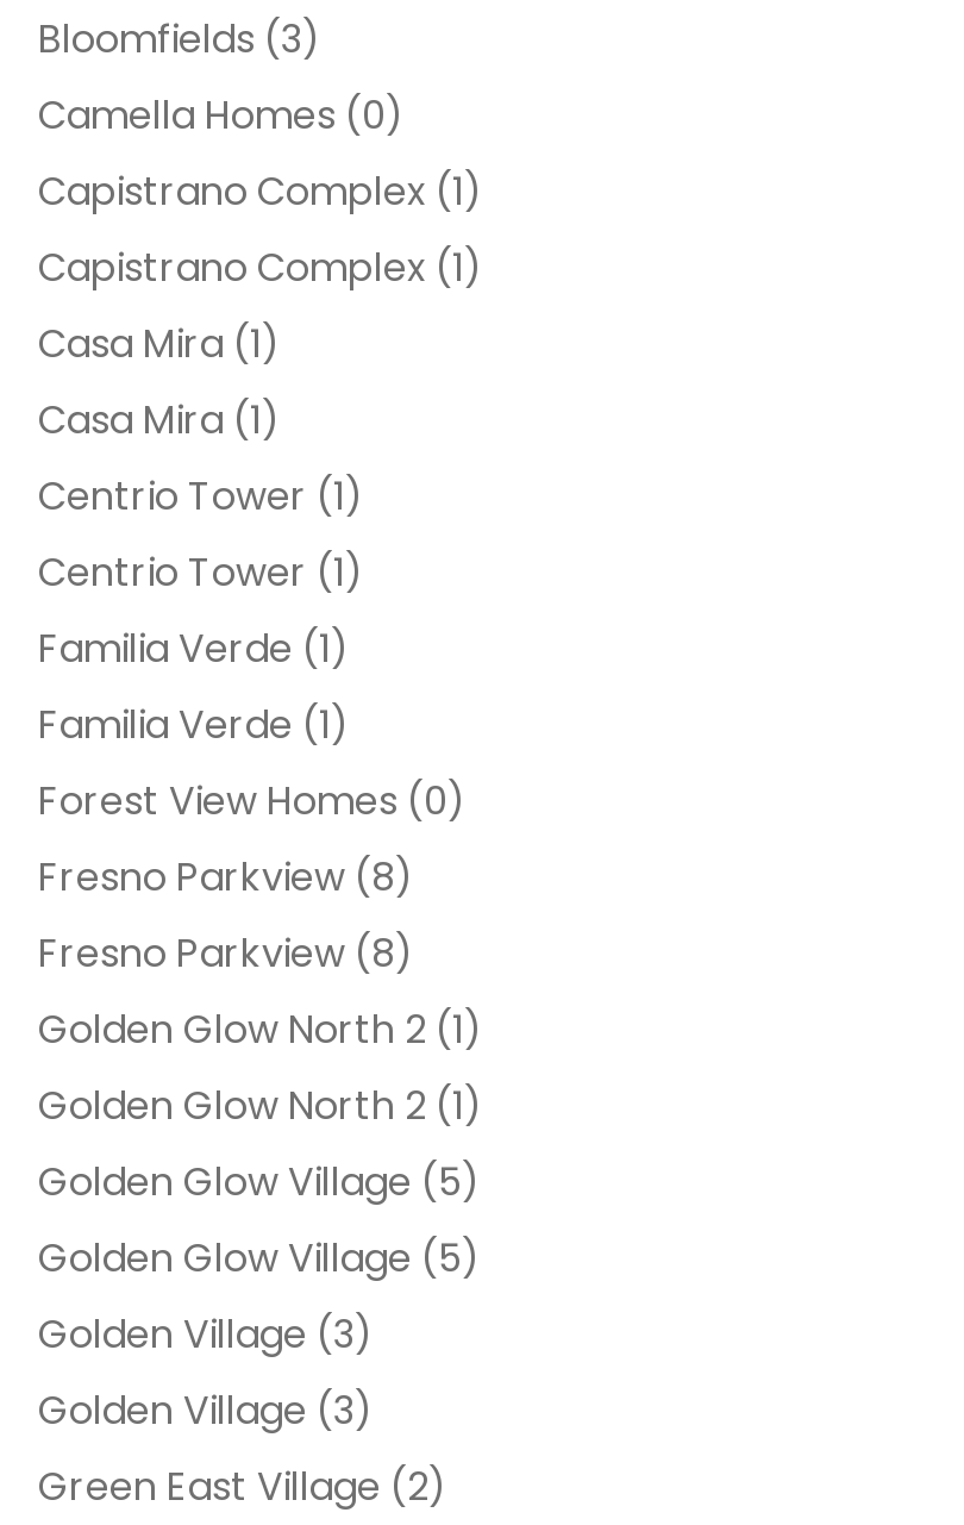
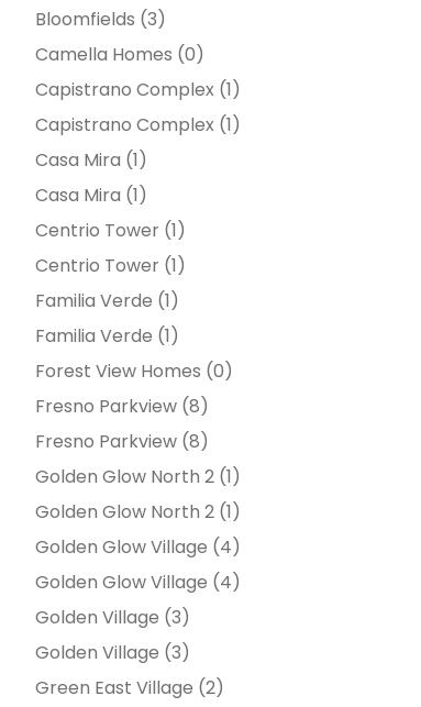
[38,1155,481,1210] Golden Glow Village (5) -> [35,534,241,560] Golden Glow Village (4)
[38,1231,481,1286] Golden Glow Village (5) -> [35,570,241,595] Golden Glow Village (4)

